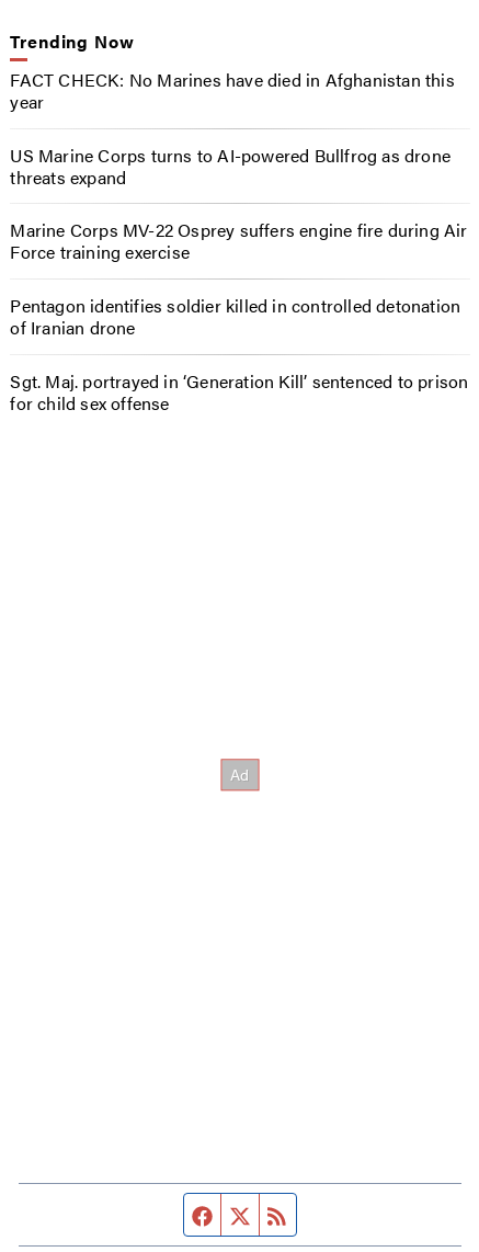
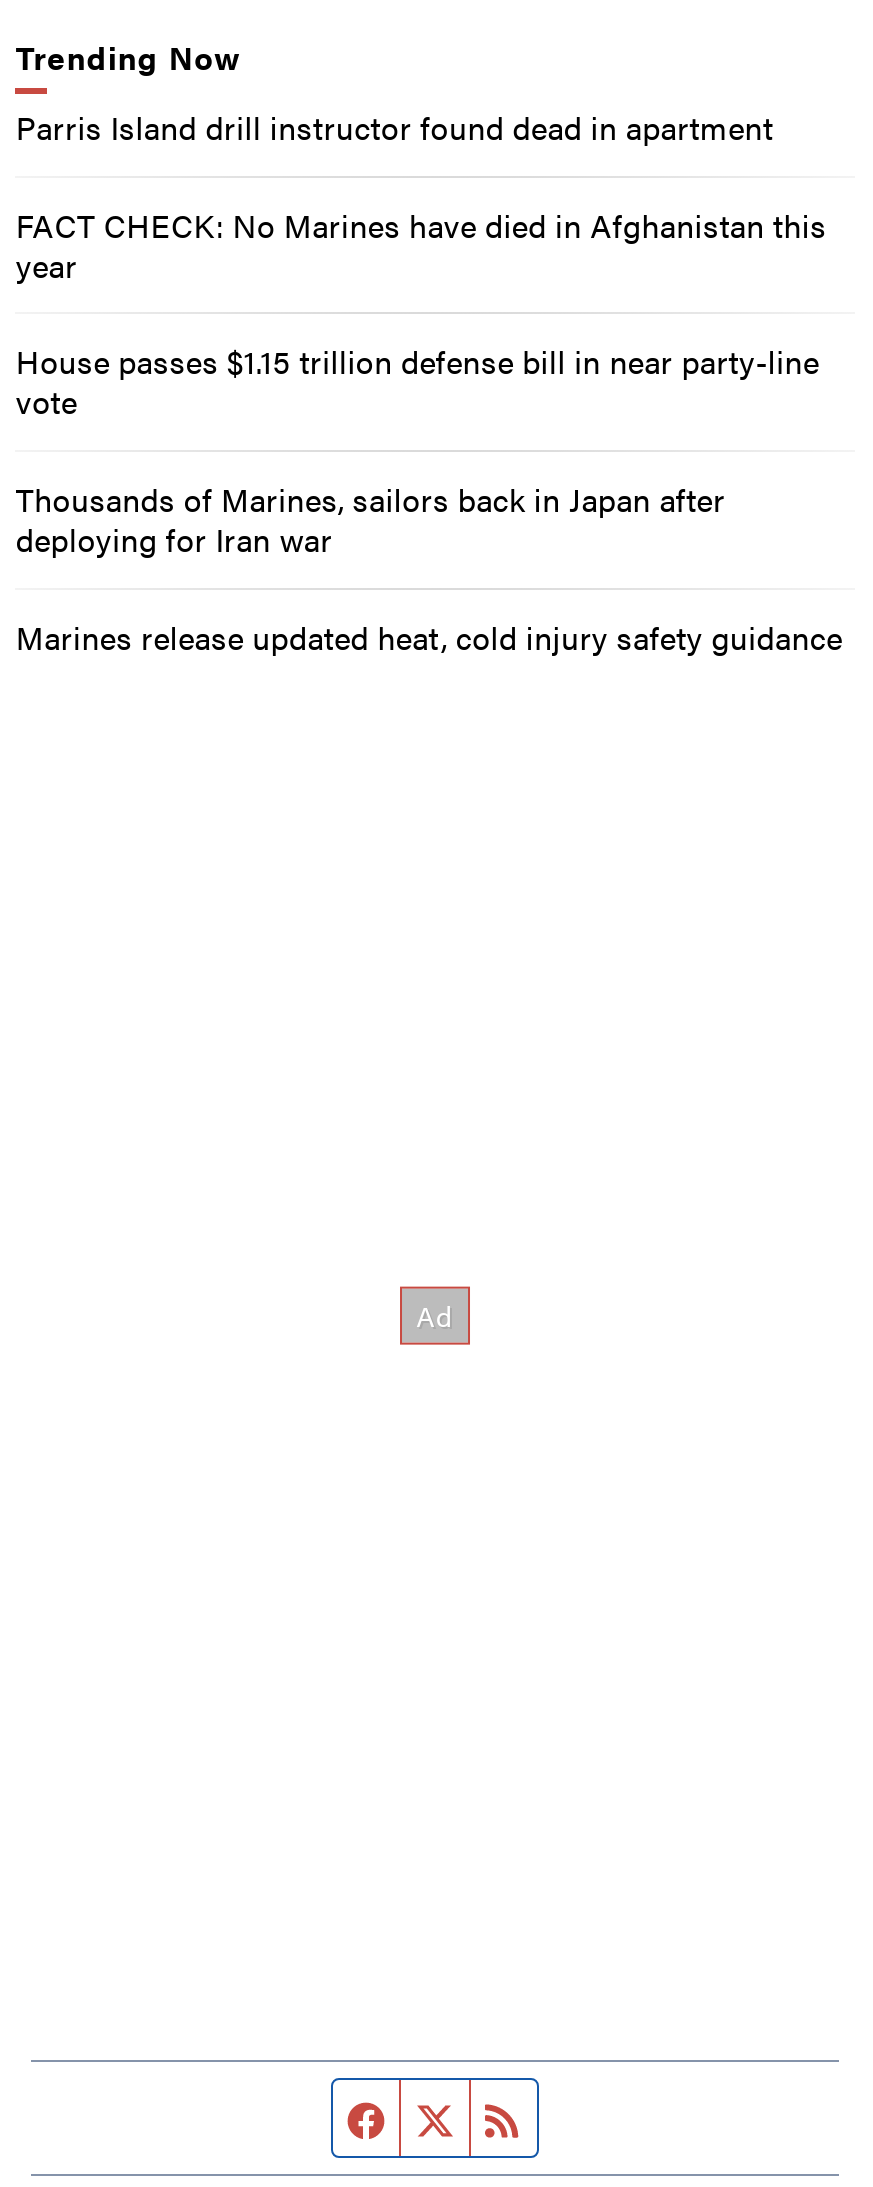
none -> [16,103,773,149] Parris Island drill instructor found dead in apartment
moved [10,67,455,114] -> [16,201,827,287]: FACT CHECK: No Marines have died in Afghanistan this | year
[10,142,468,415] US Marine Corps turns to AI-powered Bullfrog as drone | threats expand | Marine Corps MV-22 Osprey suffers engine fire during Air | Force training exercise | Pentagon identifies soldier killed in controlled detonation | of Iranian drone | Sgt. Maj. portrayed in ‘Generation Kill’ sentenced to prison | for child sex offense -> [16,339,843,660] House passes $1.15 trillion defense bill in near party-line | vote | Thousands of Marines, sailors back in Japan after | deploying for Iran war | Marines release updated heat, cold injury safety guidance

